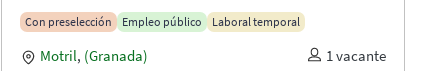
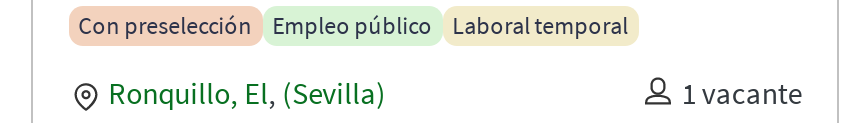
[40,46,148,65] Motril, (Granada) -> [108,74,386,112] Ronquillo, El, (Sevilla)

